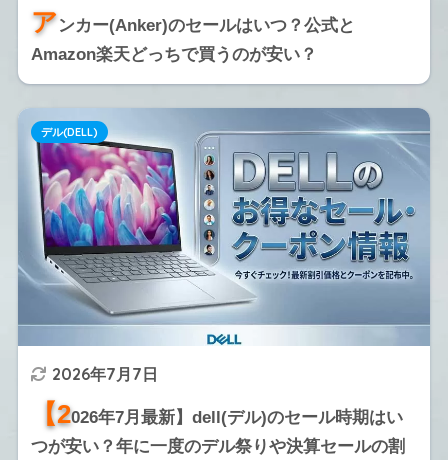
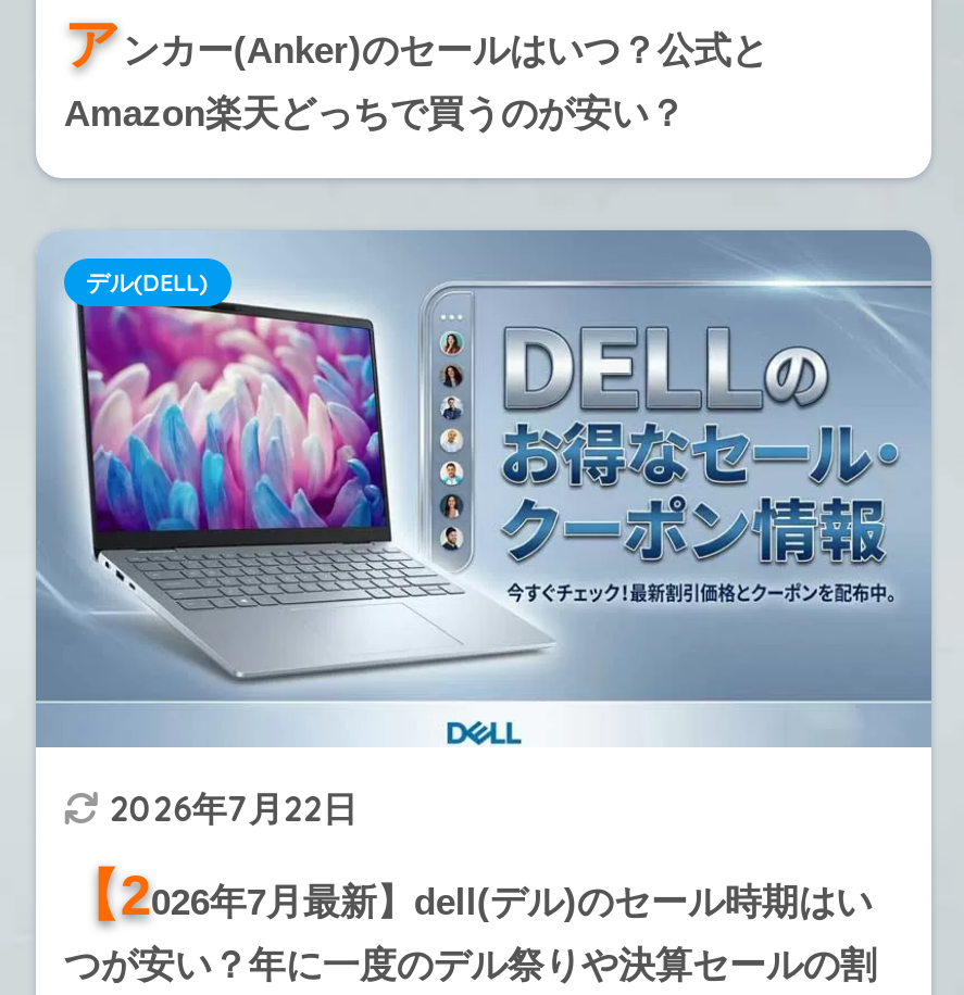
[52,364,158,384] 2026年7月7日 -> [110,786,357,829] 2026年7月22日

